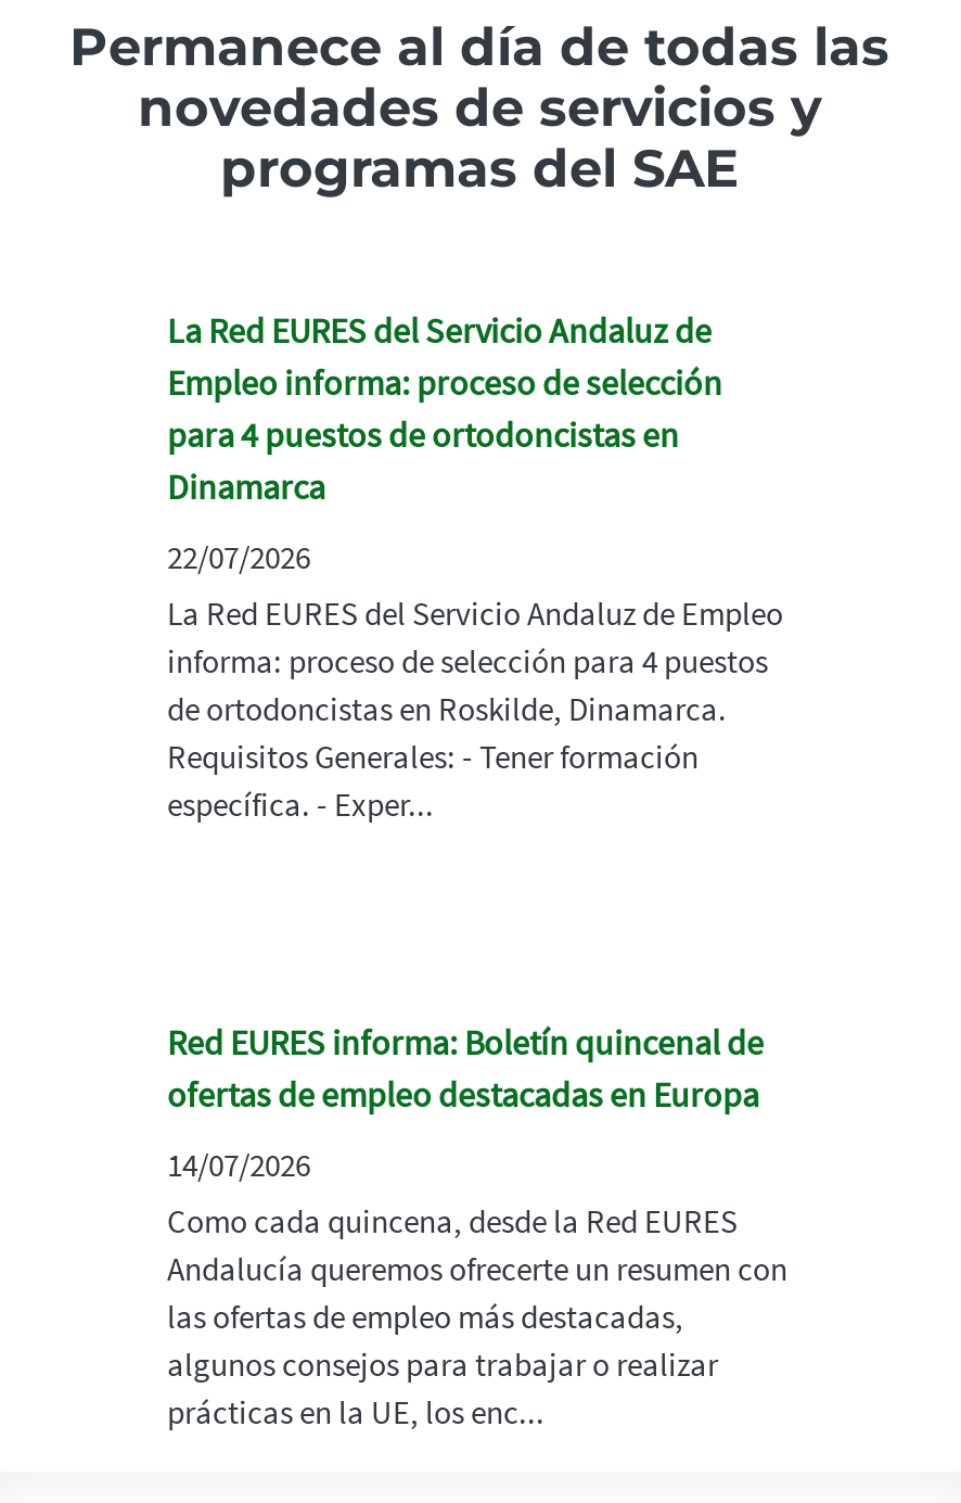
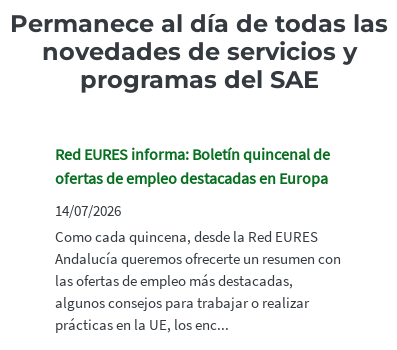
[167,308,783,825] La Red EURES del Servicio Andaluz de | Empleo informa: proceso de selección | para 4 puestos de ortodoncistas en | Dinamarca | 22/07/2026 | La Red EURES del Servicio Andaluz de Empleo | informa: proceso de selección para 4 puestos | de ortodoncistas en Roskilde, Dinamarca. | Requisitos Generales: - Tener formación | específica. - Exper... -> none

